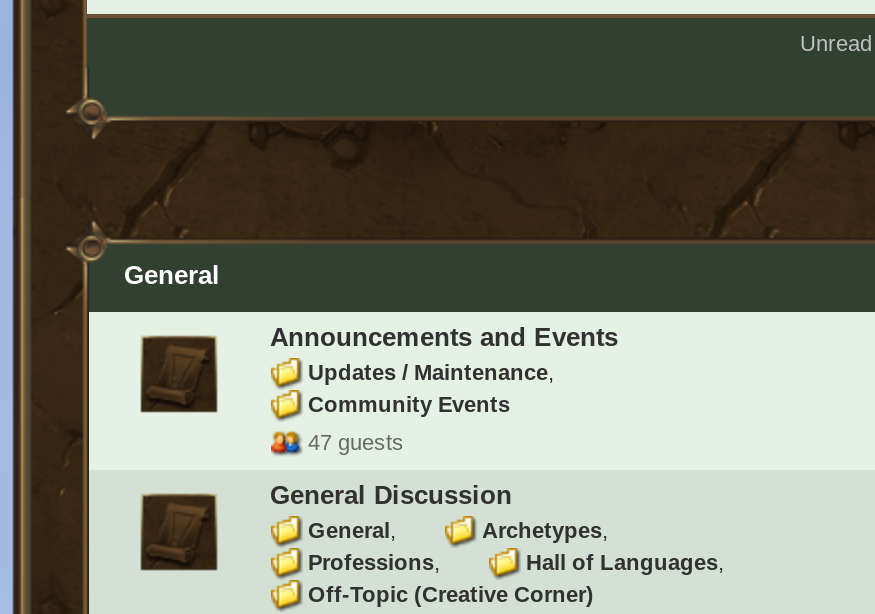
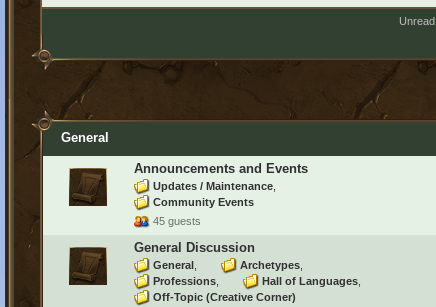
[302,430,404,454] 47 guests -> [149,215,200,227] 45 guests

